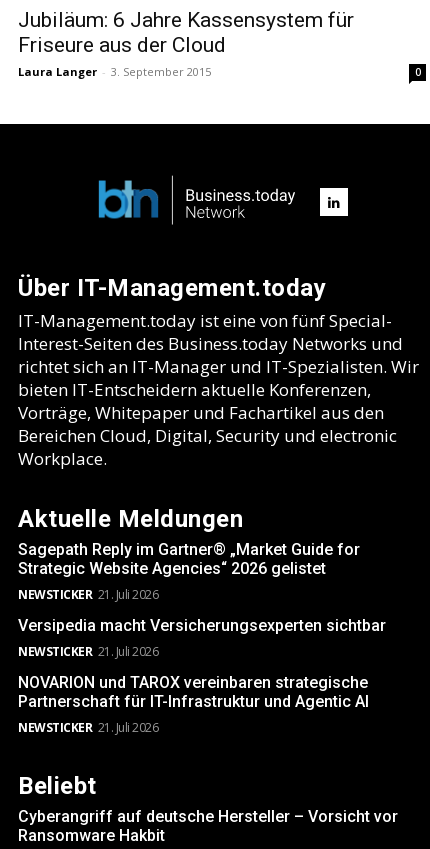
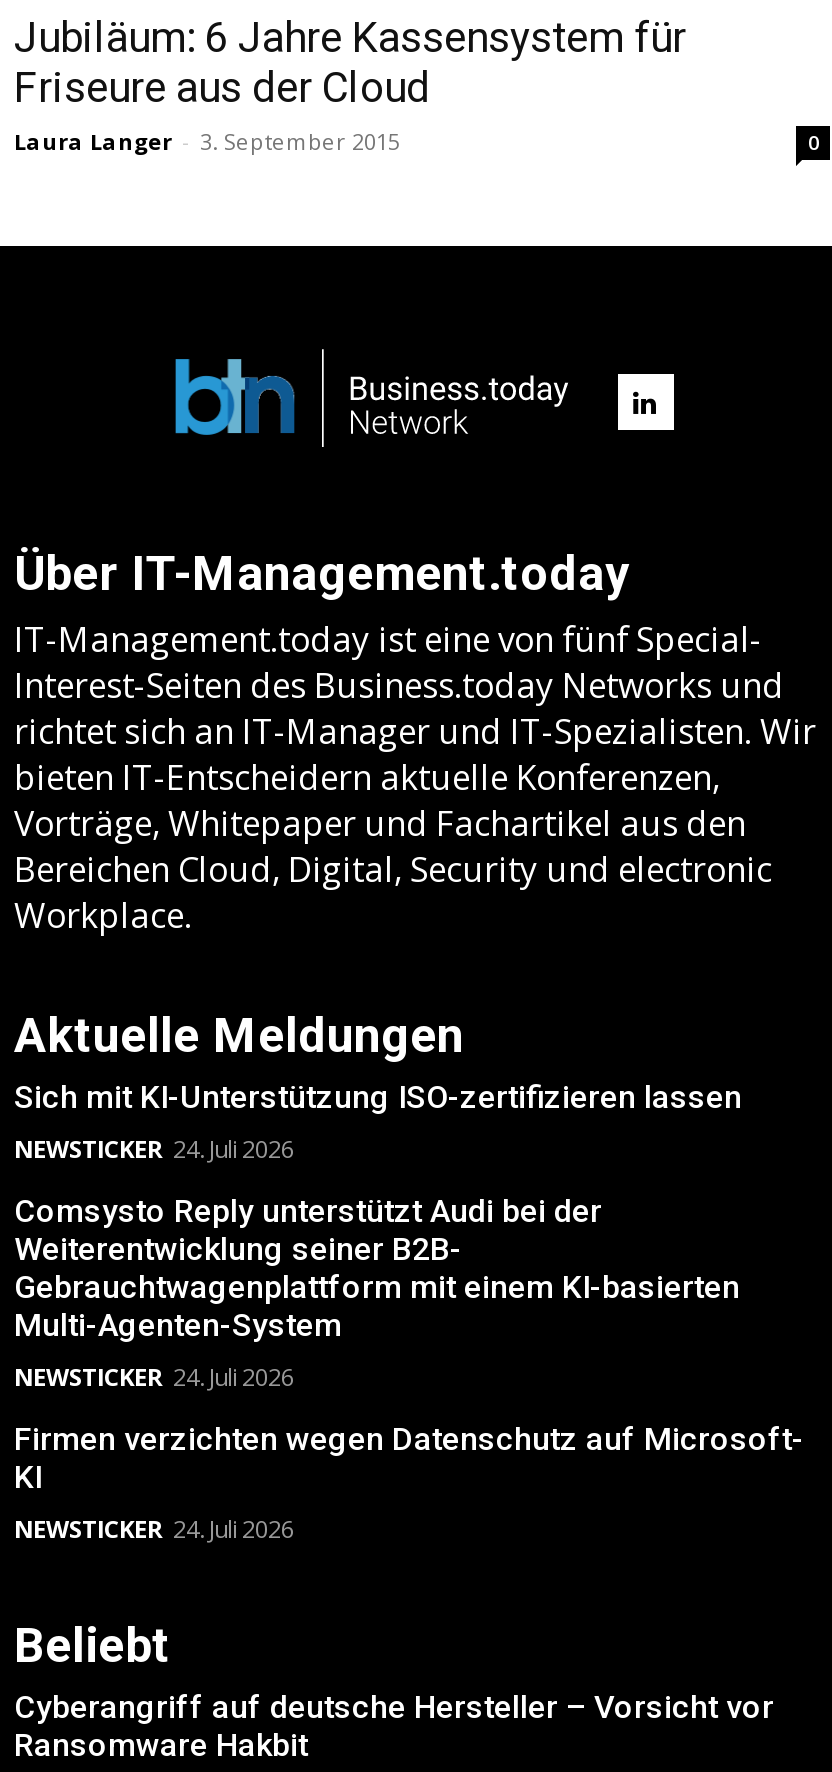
[18,540,360,603] Sagepath Reply im Gartner® „Market Guide for | Strategic Website Agencies“ 2026 gelistet | NEWSTICKER 21. Juli 2026 -> [14,1078,742,1166] Sich mit KI-Unterstützung ISO-zertifizieren lassen | NEWSTICKER 24. Juli 2026
[18,616,386,660] Versipedia macht Versicherungsexperten sichtbar | NEWSTICKER 21. Juli 2026 -> [14,1192,740,1394] Comsysto Reply unterstützt Audi bei der | Weiterentwicklung seiner B2B- | Gebrauchtwagenplattform mit einem KI-basierten | Multi-Agenten-System | NEWSTICKER 24. Juli 2026
[18,673,369,736] NOVARION und TAROX vereinbaren strategische | Partnerschaft für IT-Infrastruktur und Agentic AI | NEWSTICKER 21. Juli 2026 -> [14,1420,804,1546] Firmen verzichten wegen Datenschutz auf Microsoft- | KI | NEWSTICKER 24. Juli 2026

